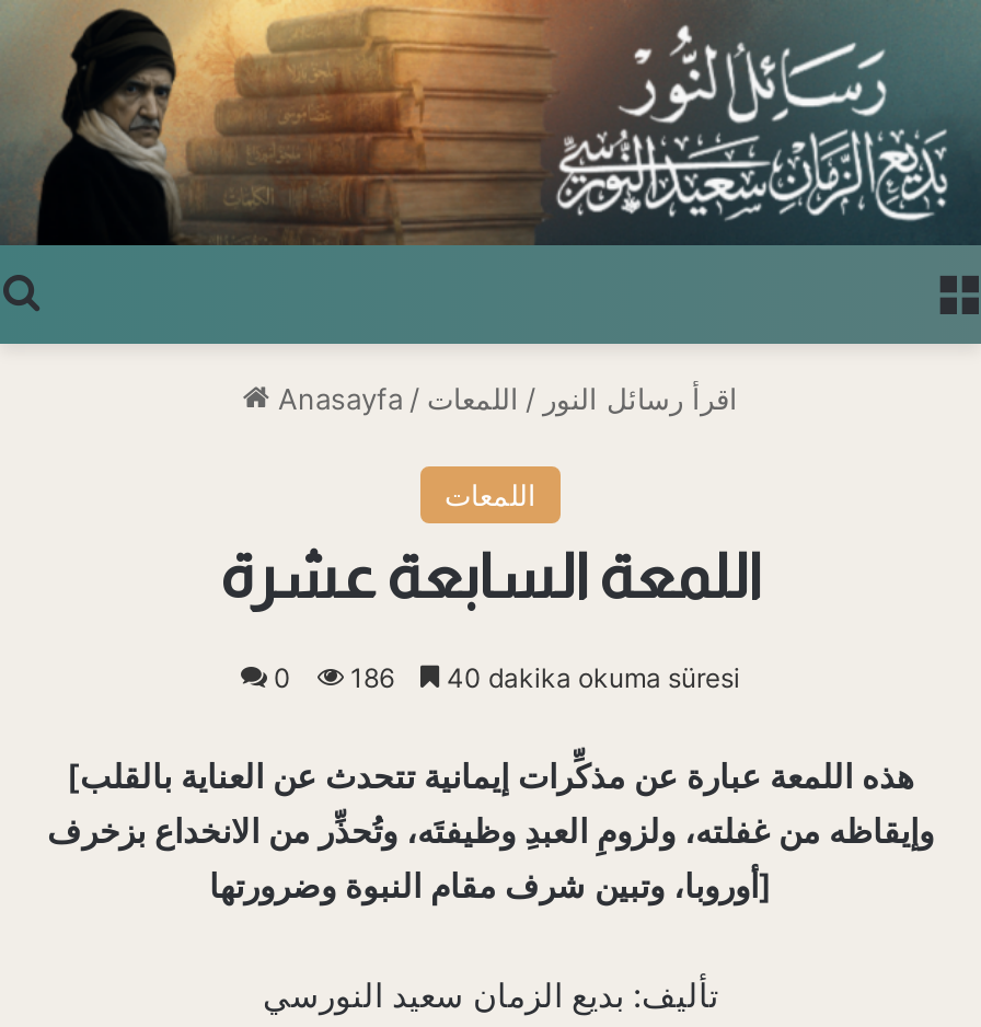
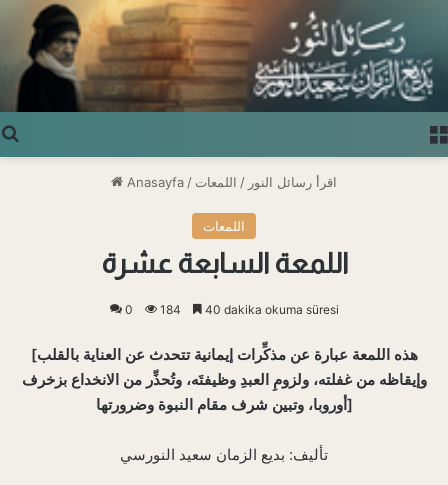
[274,661,740,694] 0 186 40 dakika okuma süresi -> [124,302,338,317] 0 184 40 dakika okuma süresi

